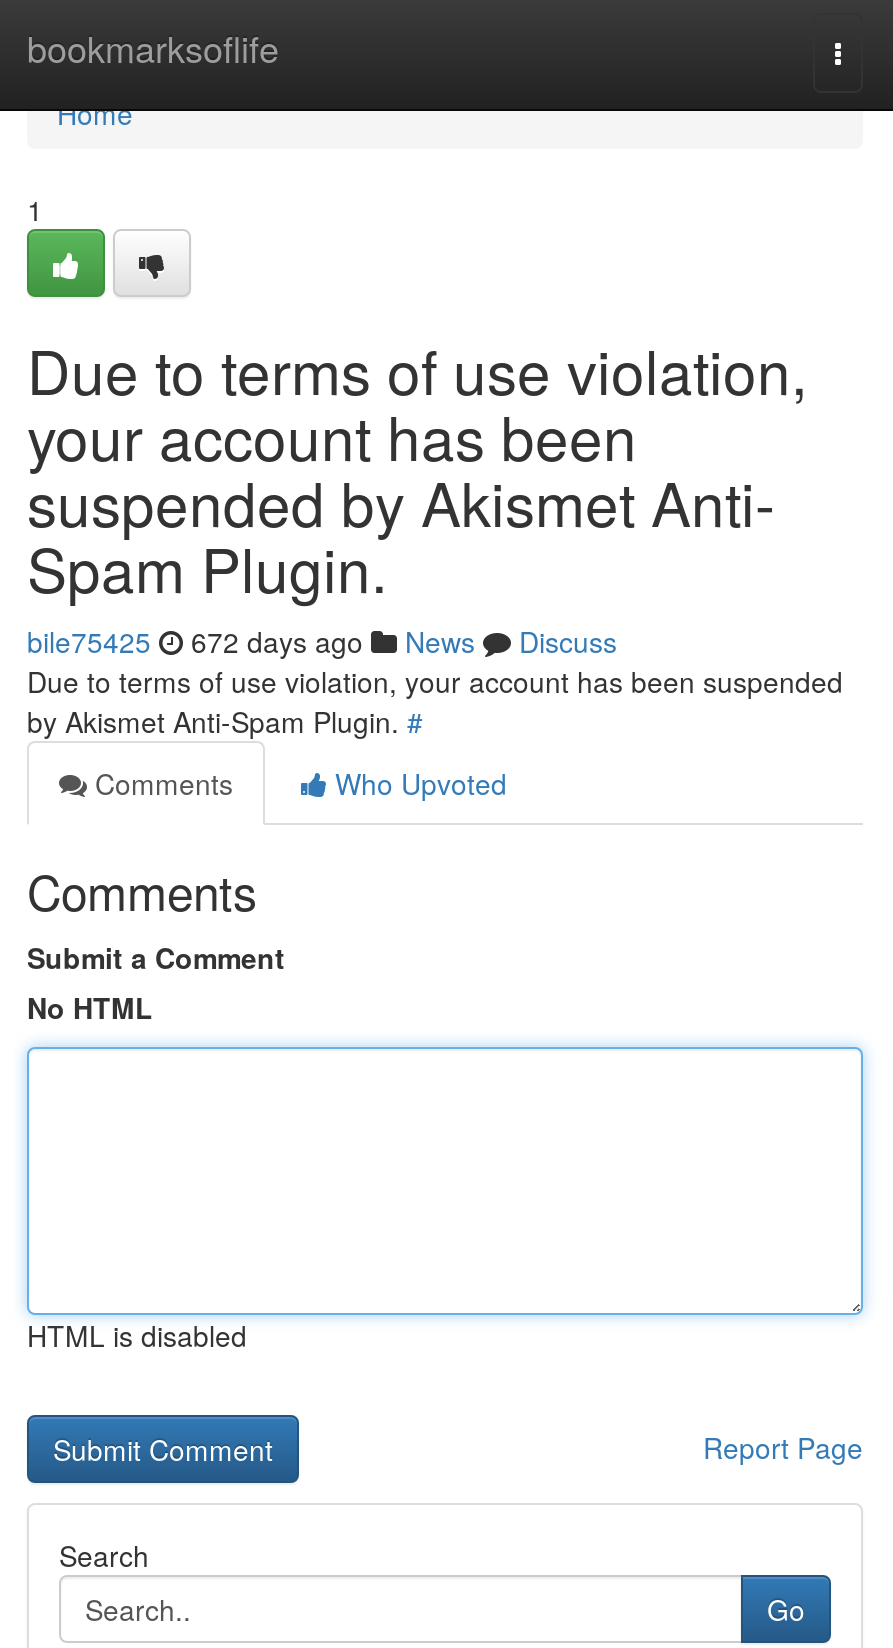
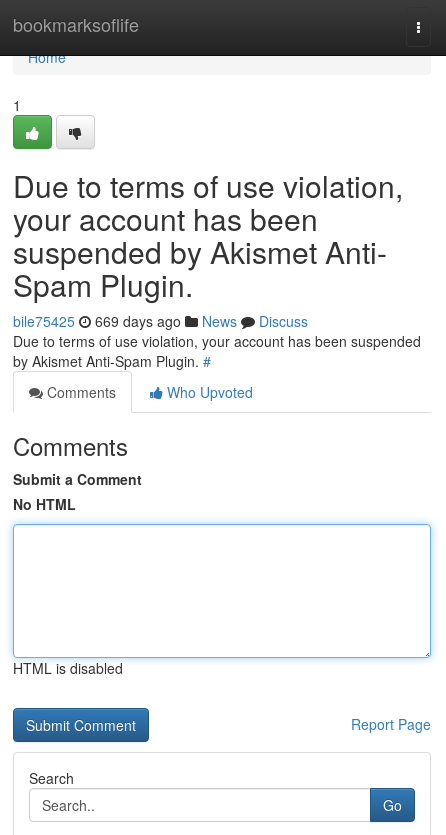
[27,621,617,661] bile75425 672 days ago News Discuss -> [13,311,308,331] bile75425 669 days ago News Discuss

